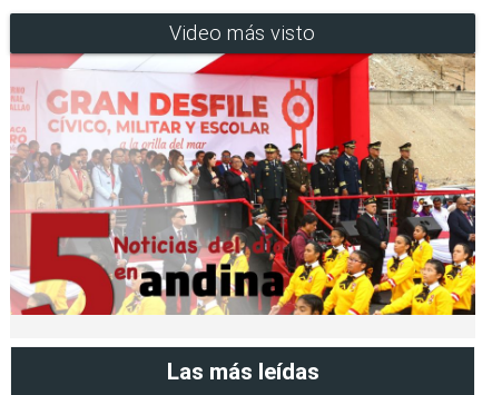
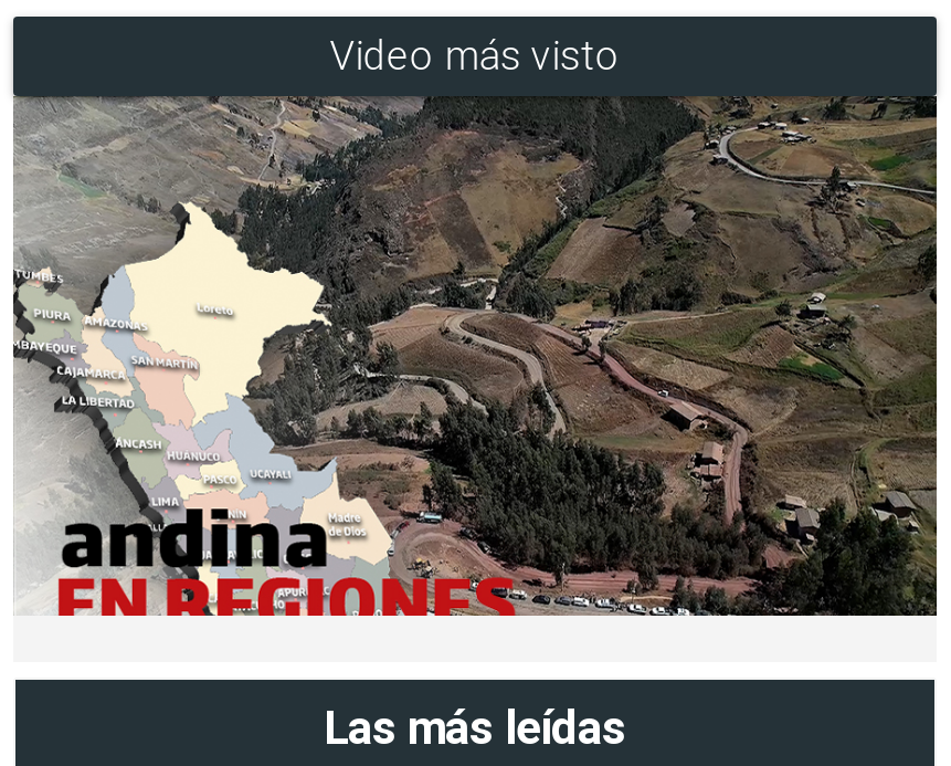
[10,52,476,316] [image] -> [11,96,939,618] [image]

